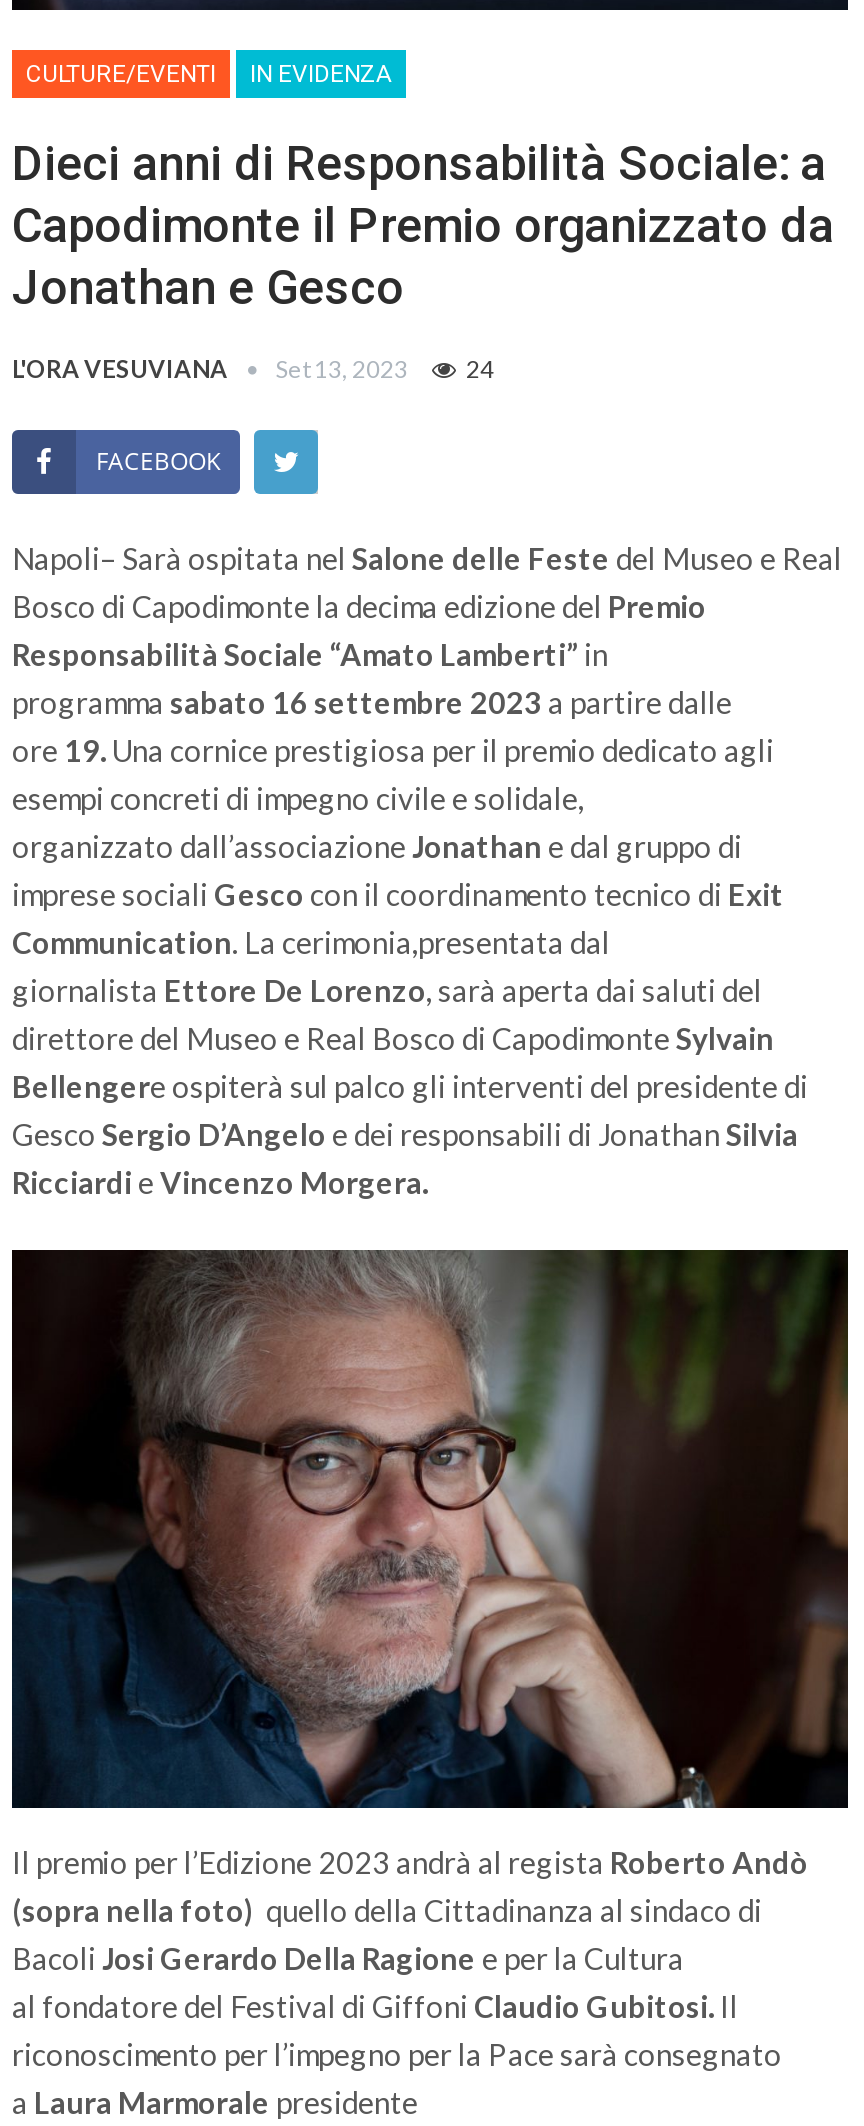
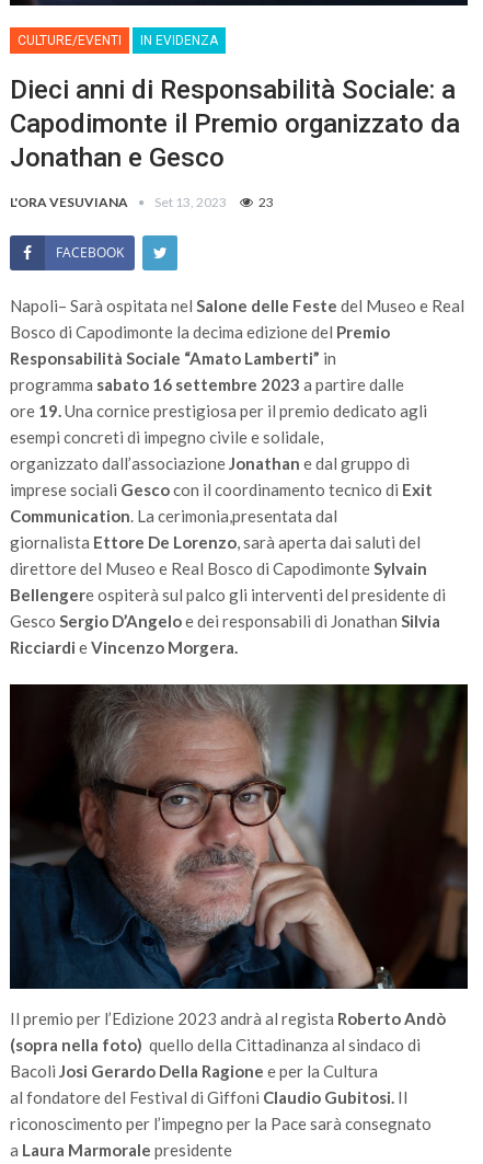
[12,353,494,383] L'ORA VESUVIANA Set 13, 2023 24 -> [10,193,274,210] L'ORA VESUVIANA Set 13, 2023 23

